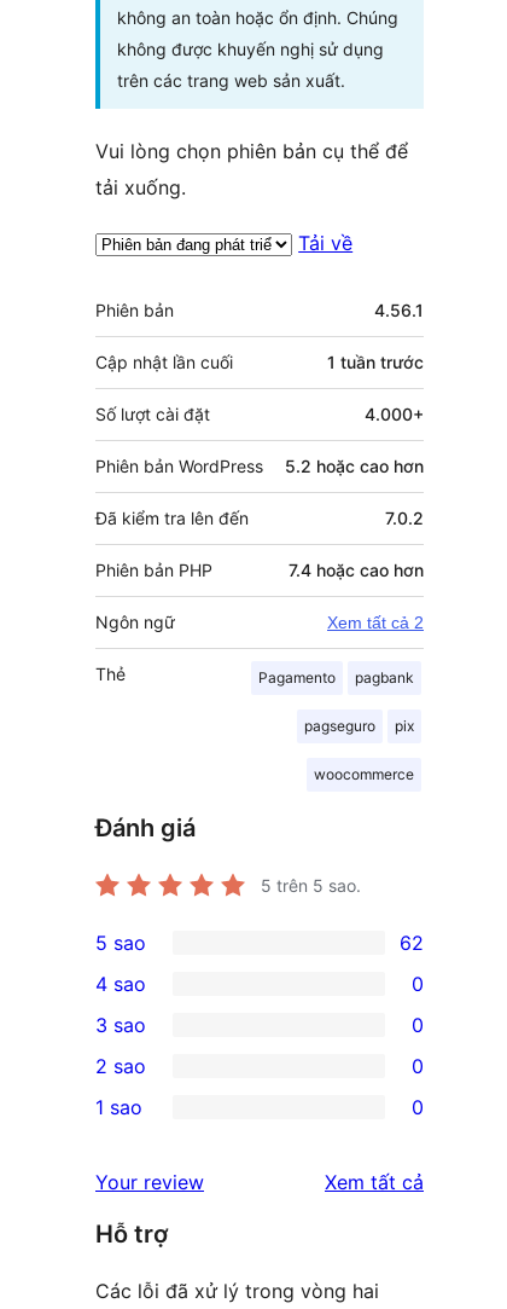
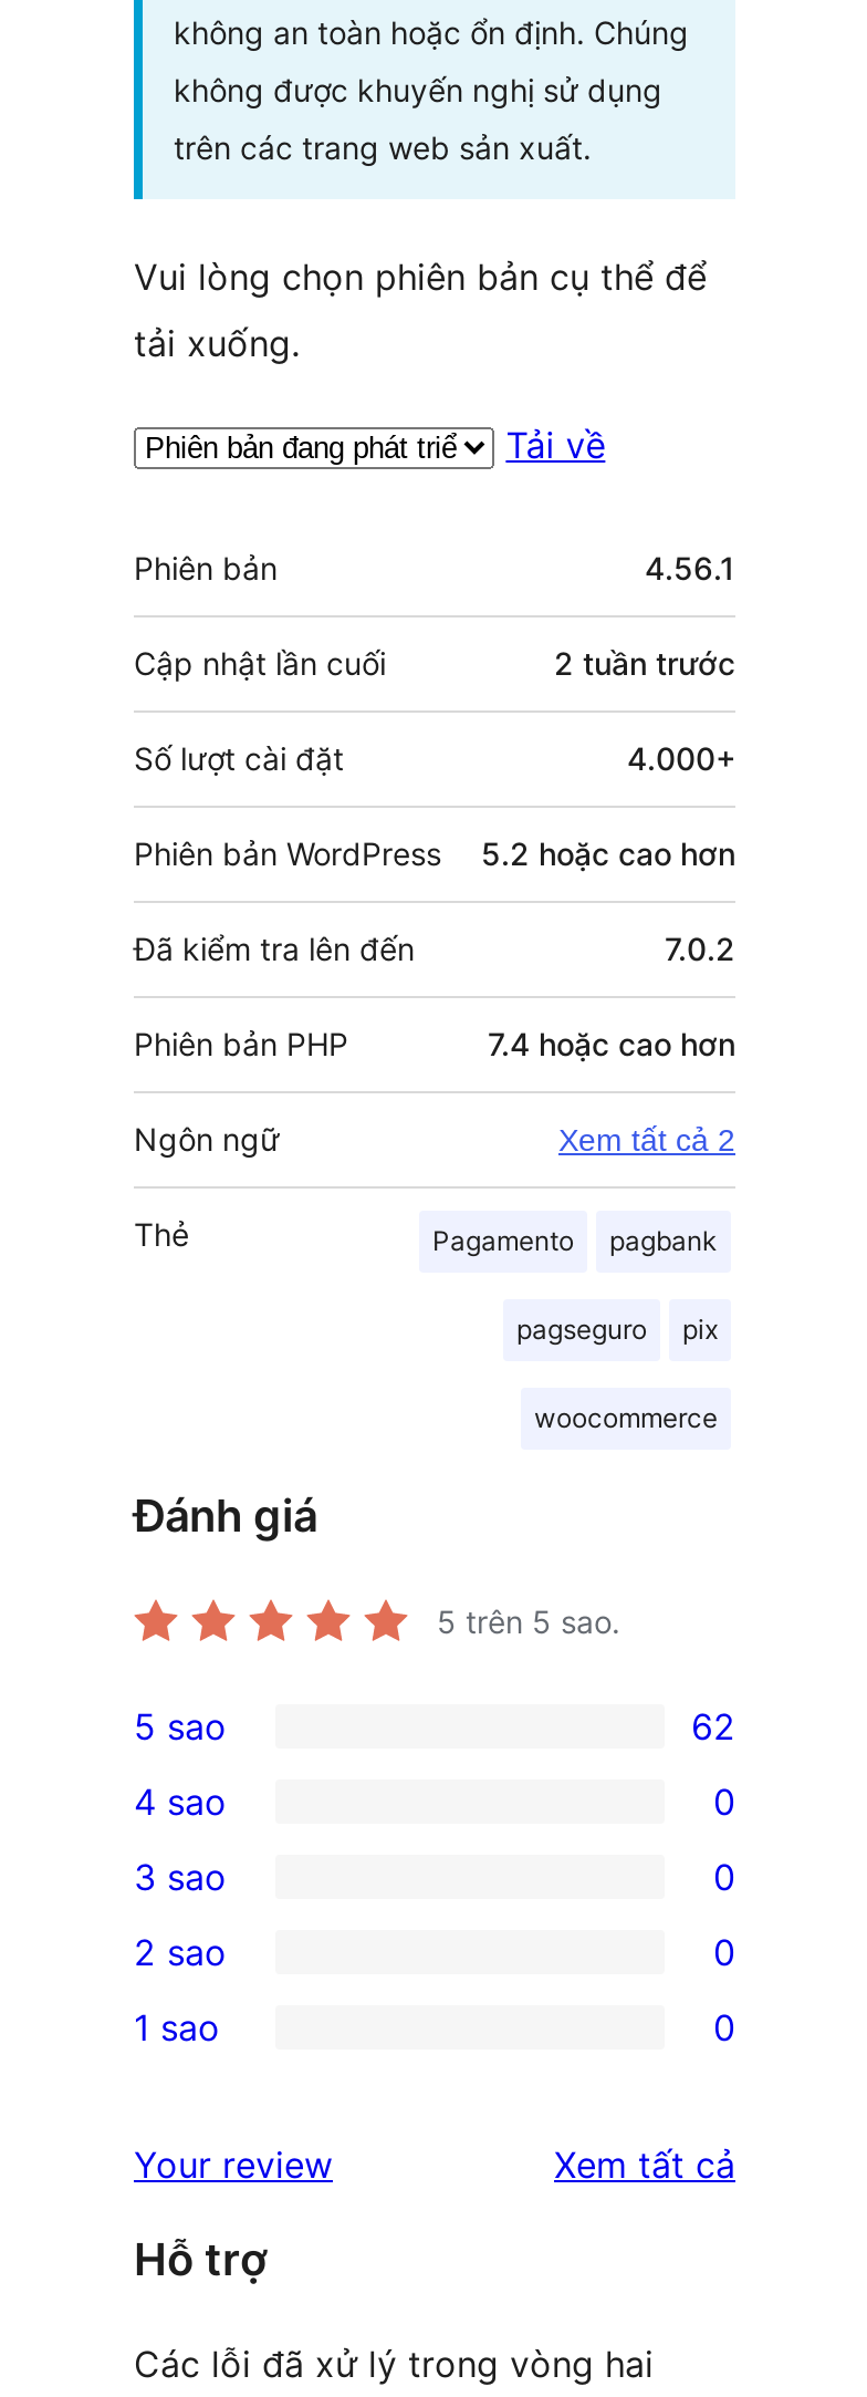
[327,352,424,372] 1 tuần trước -> [554,644,735,682] 2 tuần trước

